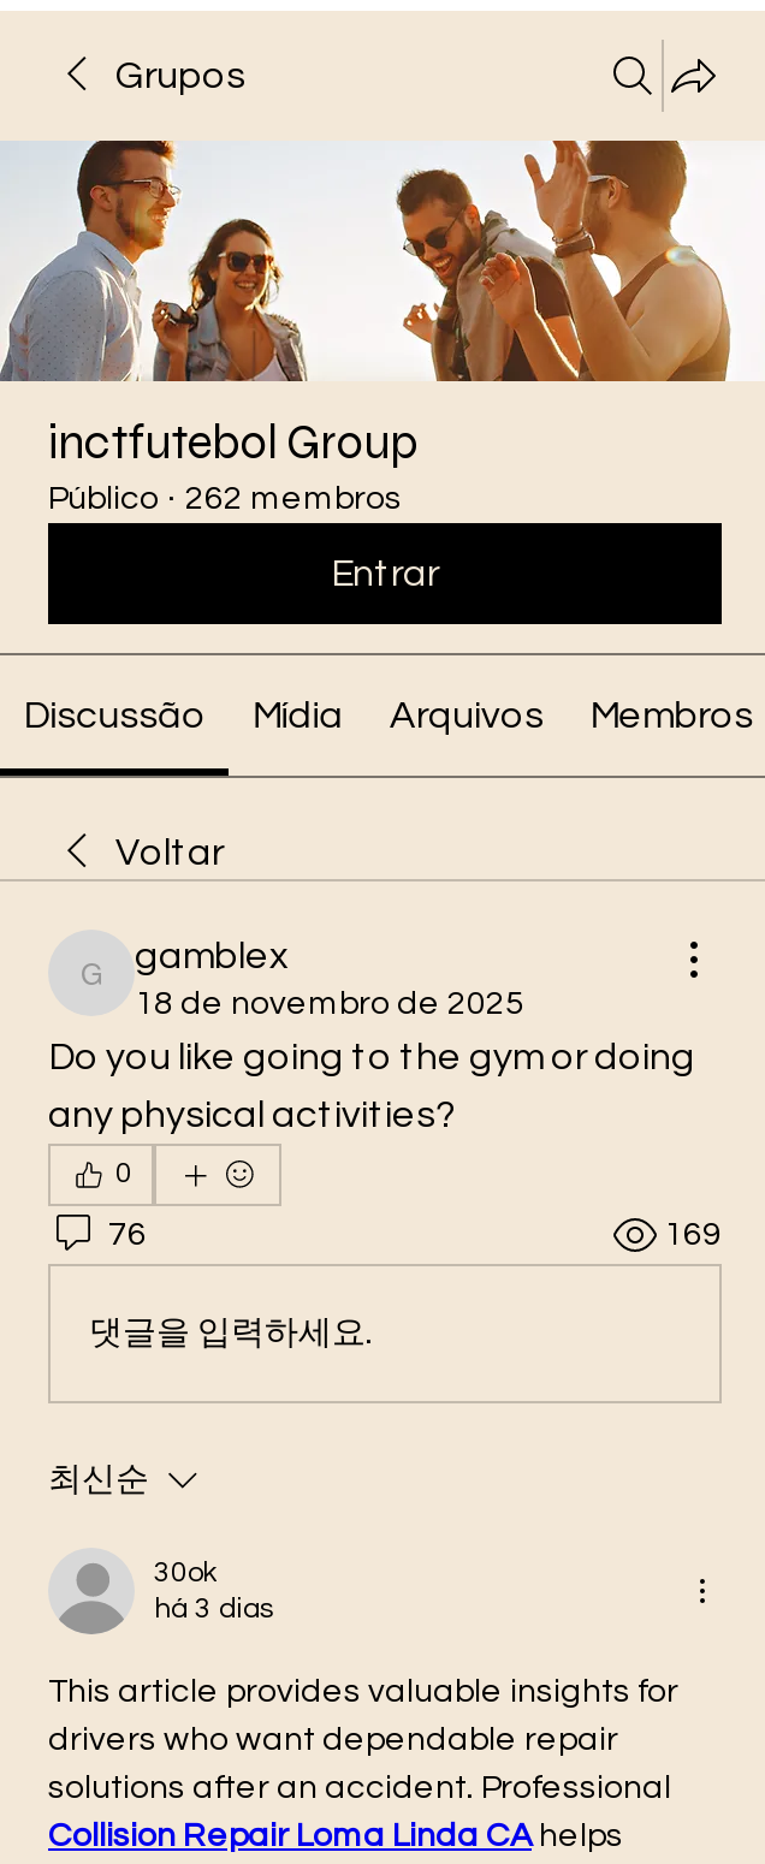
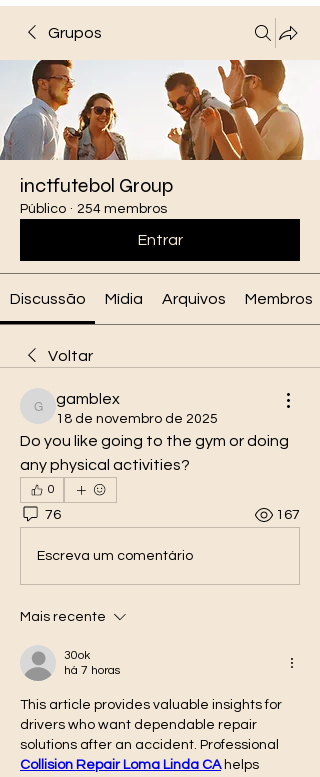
[48,482,402,516] Público · 262 membros -> [20,202,167,216] Público · 254 membros
[664,1217,722,1251] 169 -> [276,507,300,521] 167
[89,1316,373,1349] 댓글을 입력하세요. -> [37,548,193,562] Escreva um comentário
[48,1464,149,1497] 최신순 -> [20,610,106,624] Mais recente
[154,1593,272,1625] há 3 dias -> [64,664,120,677] há 7 horas

